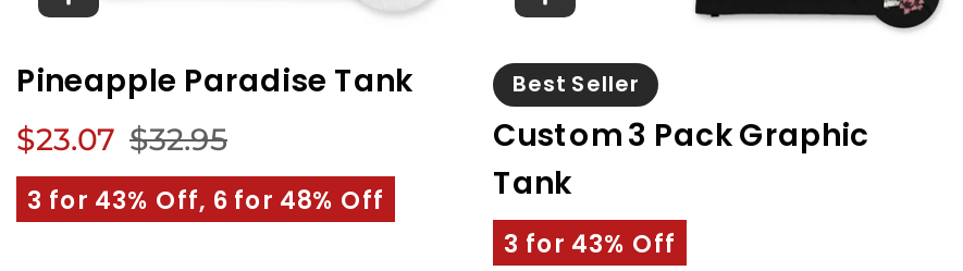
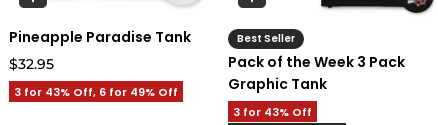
[16,120,227,159] $23.07 $32.95 -> [9,55,54,73] $32.95
[493,114,869,205] Custom 3 Pack Graphic | Tank -> [228,52,405,94] Pack of the Week 3 Pack | Graphic Tank
[27,183,384,218] 3 for 43% Off, 6 for 48% Off -> [14,84,178,100] 3 for 43% Off, 6 for 49% Off

